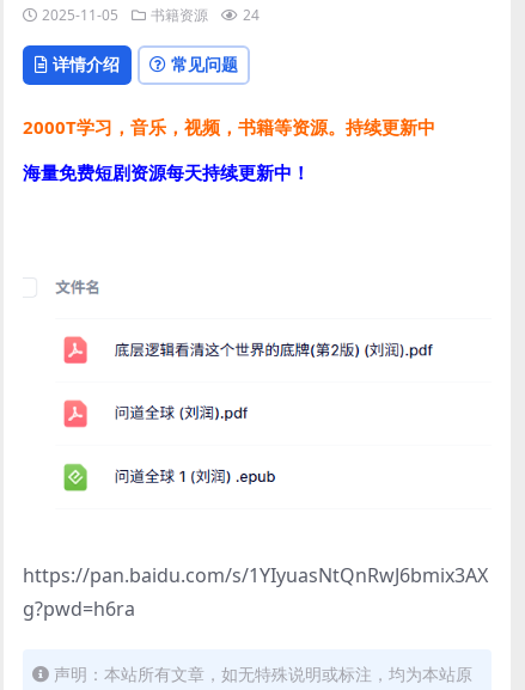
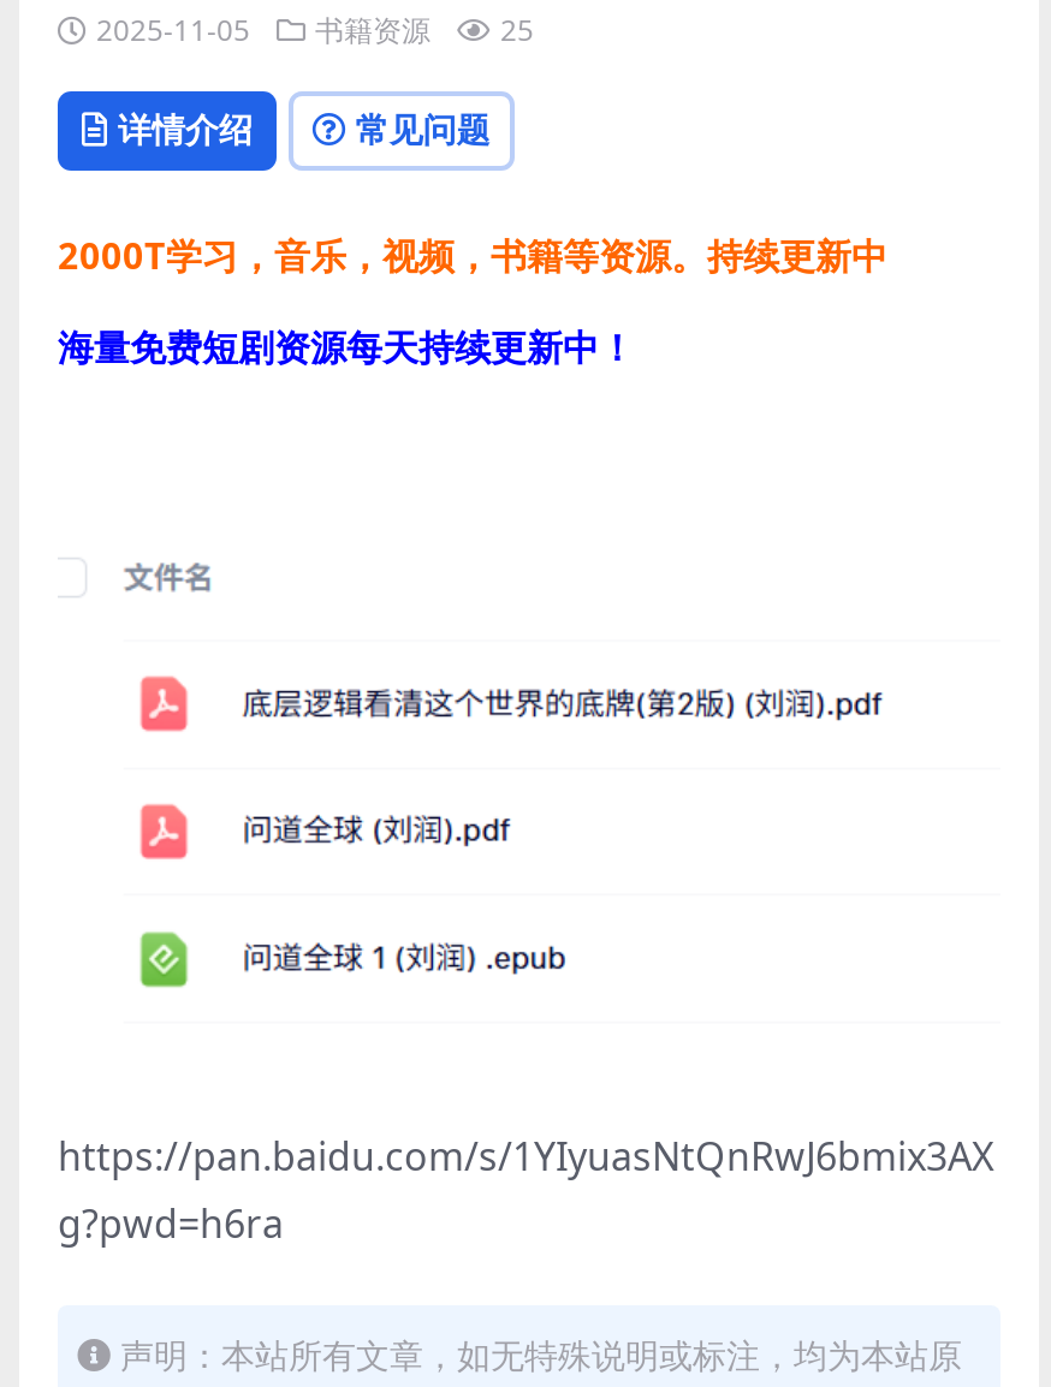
[42,5,260,25] 2025-11-05 书籍资源 24 -> [96,10,534,50] 2025-11-05 书籍资源 25

